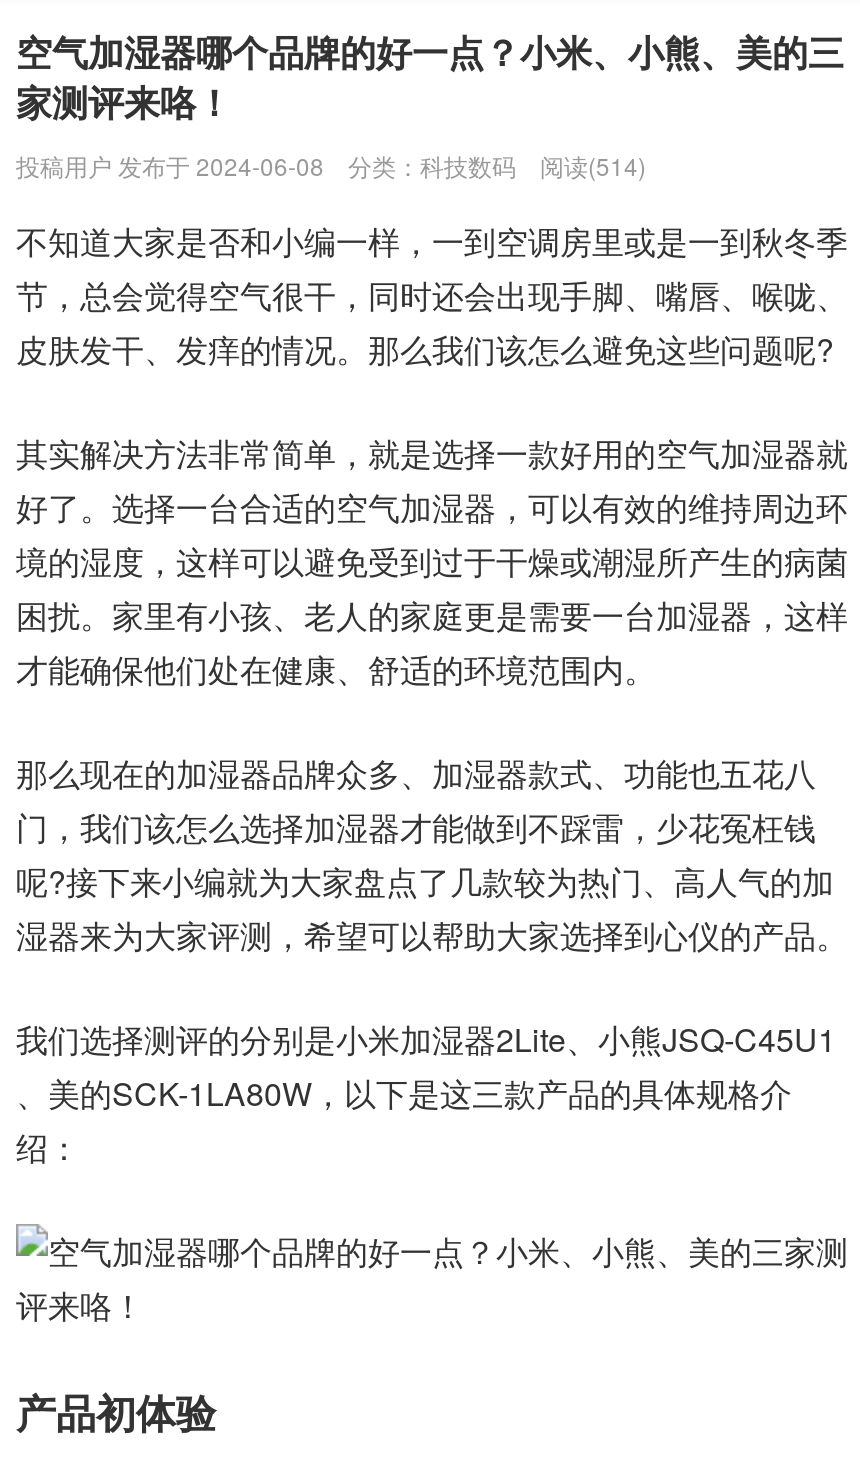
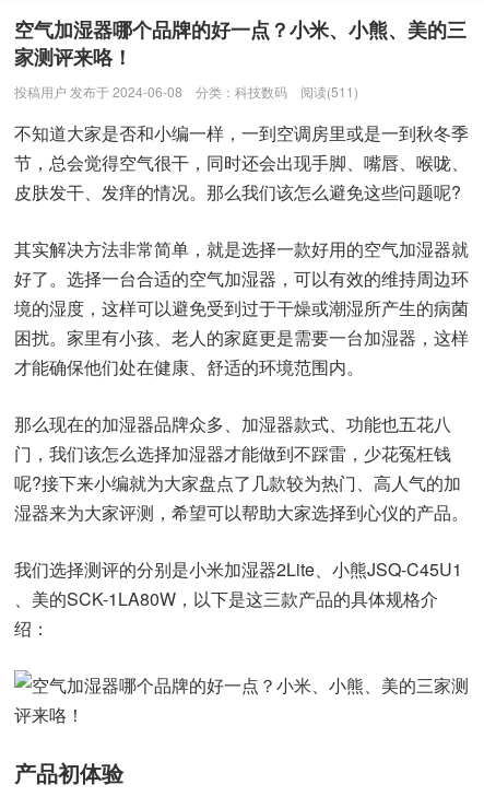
[540,148,646,182] 阅读(514) -> [300,82,358,101] 阅读(511)

